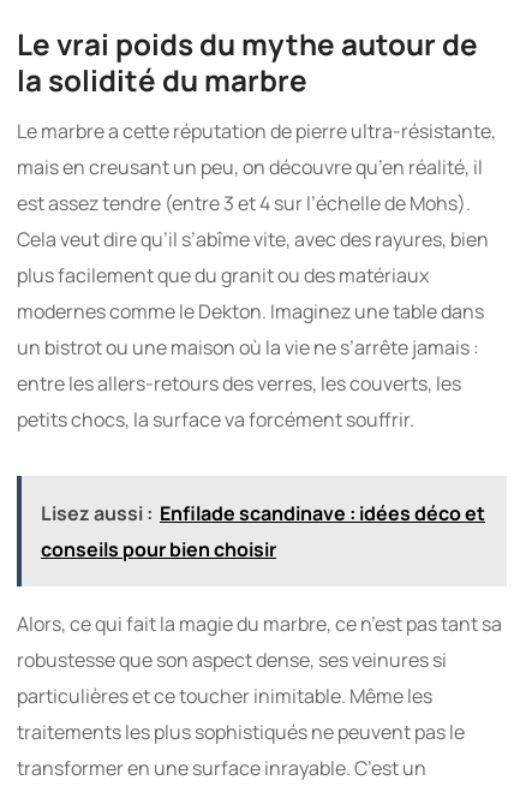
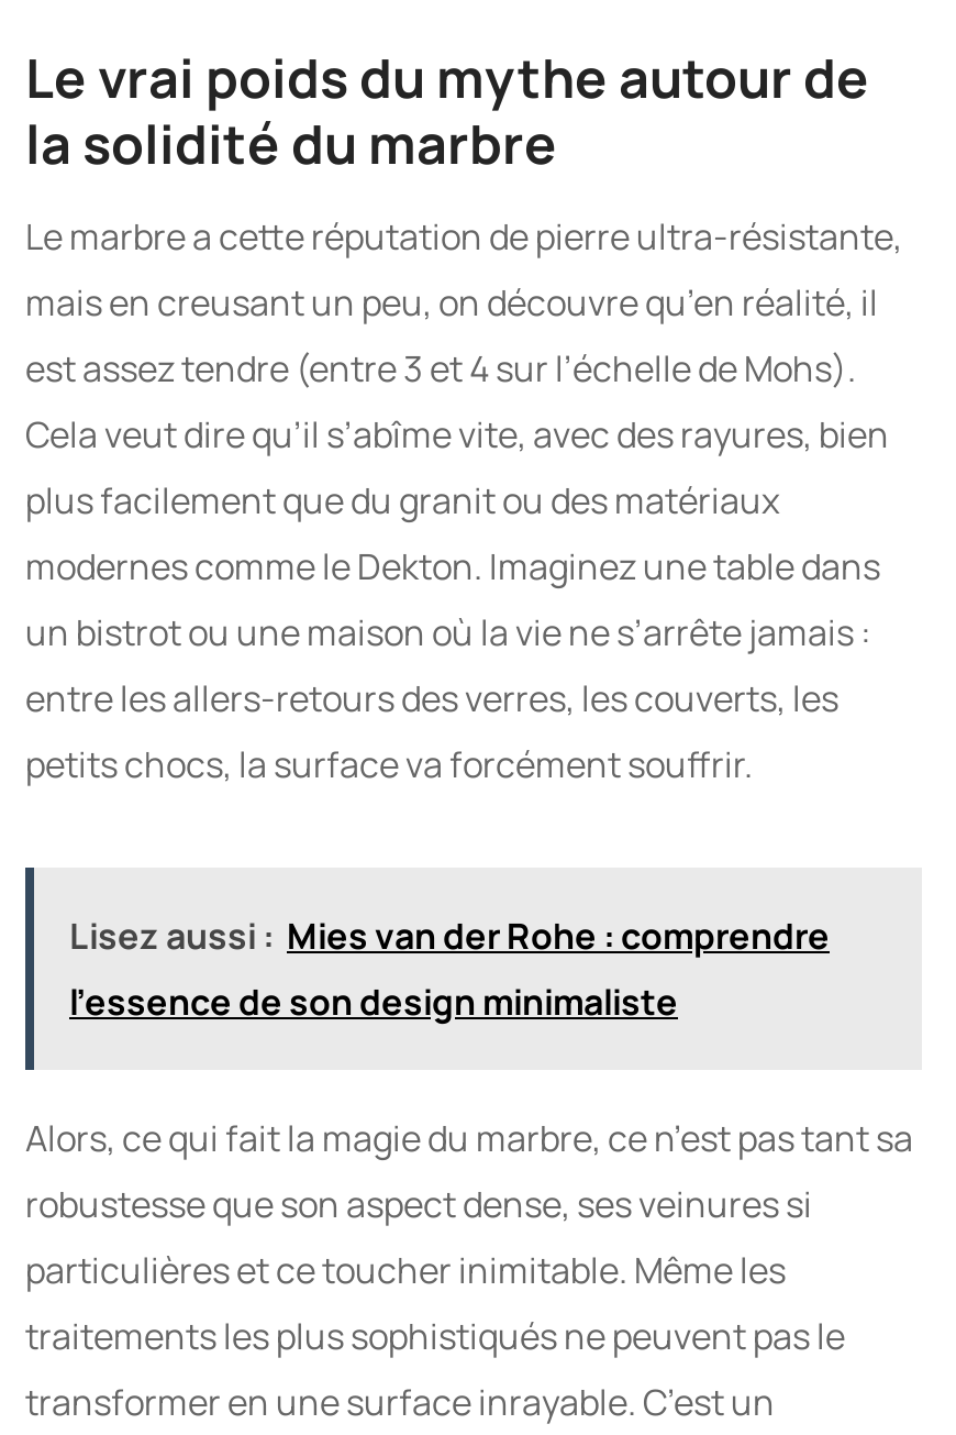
[41,500,485,562] Lisez aussi : Enfilade scandinave : idées déco et | conseils pour bien choisir -> [69,911,830,1026] Lisez aussi : Mies van der Rohe : comprendre | l’essence de son design minimaliste

